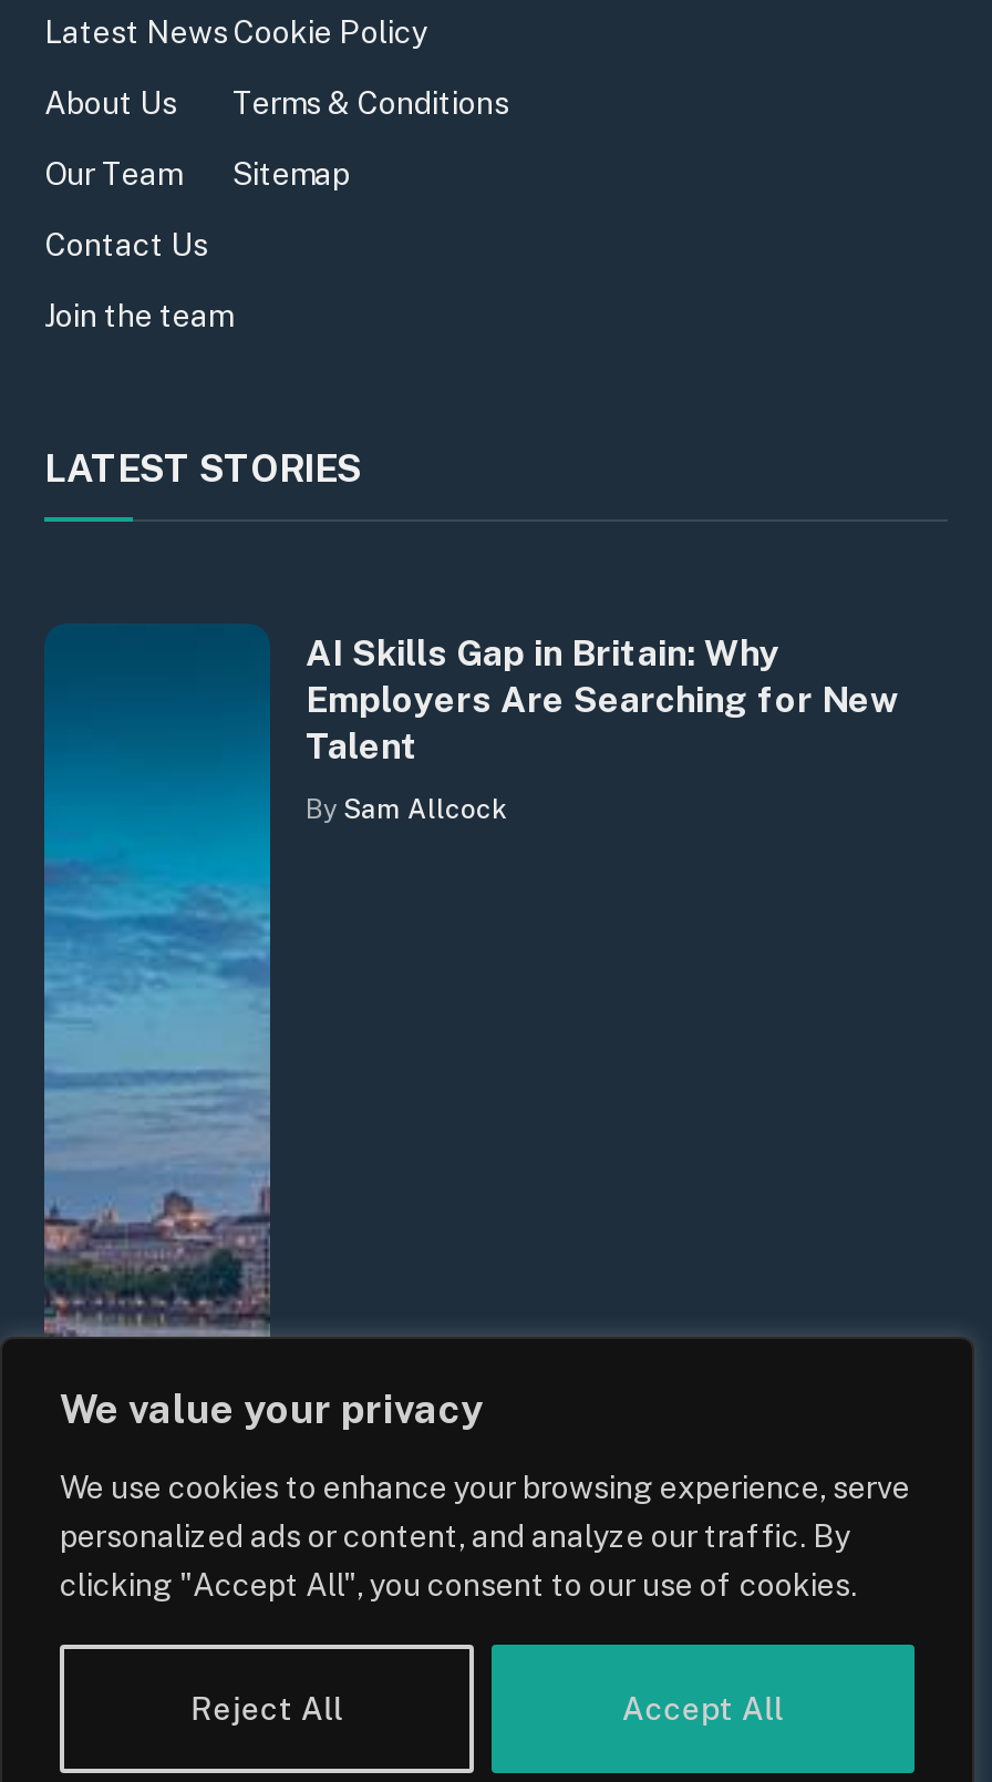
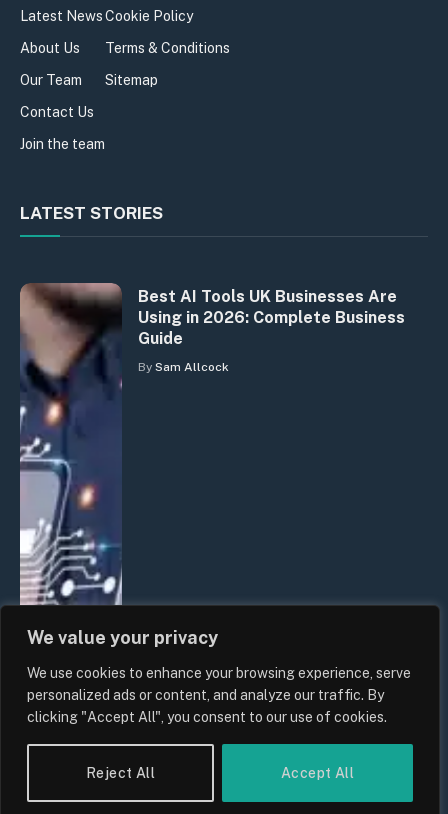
[42,624,899,1339] [image] | AI Skills Gap in Britain: Why | Employers Are Searching for New | Talent -> [19,282,405,606] [image] | Best AI Tools UK Businesses Are | Using in 2026: Complete Business | Guide

